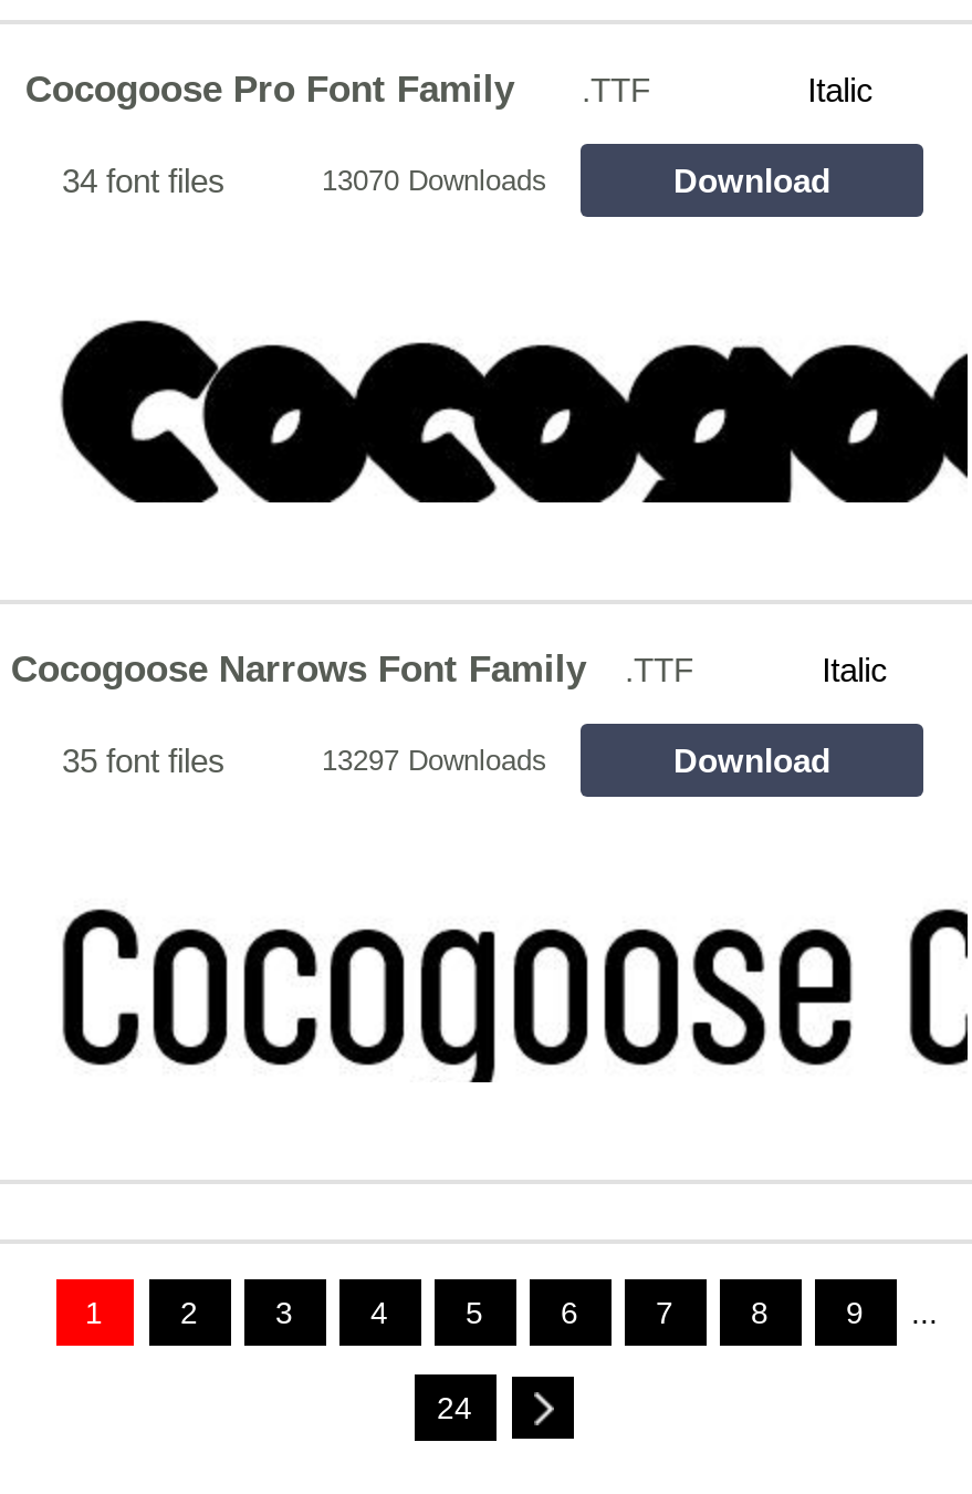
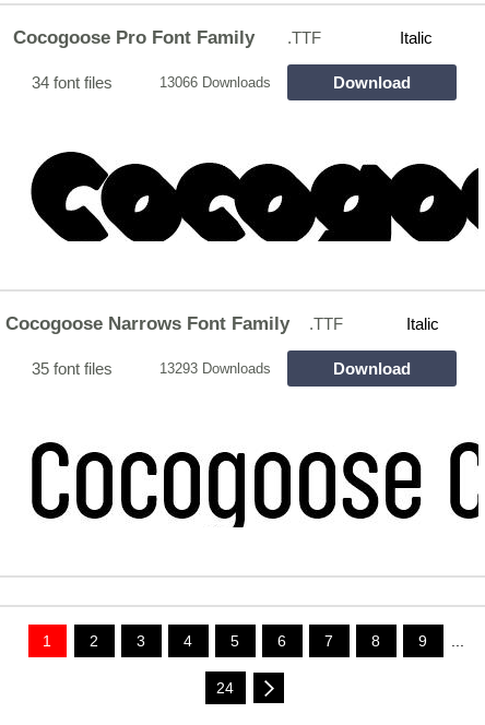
[322,163,547,197] 13070 Downloads -> [159,74,271,90] 13066 Downloads
[322,743,547,776] 13297 Downloads -> [159,360,271,376] 13293 Downloads

